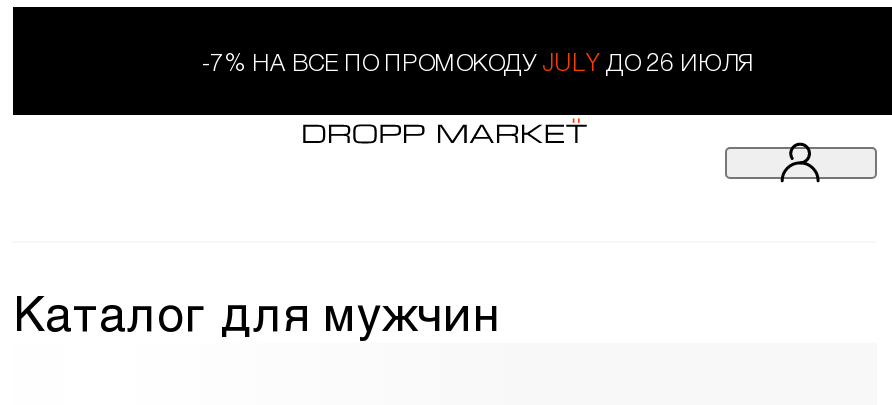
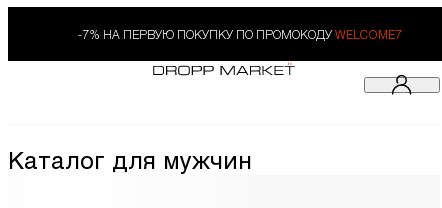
[202,47,752,75] -7% НА ВСЕ ПО ПРОМОКОДУ JULY ДО 26 ИЮЛЯ -> [78,27,402,41] -7% НА ПЕРВУЮ ПОКУПКУ ПО ПРОМОКОДУ WELCOME7

